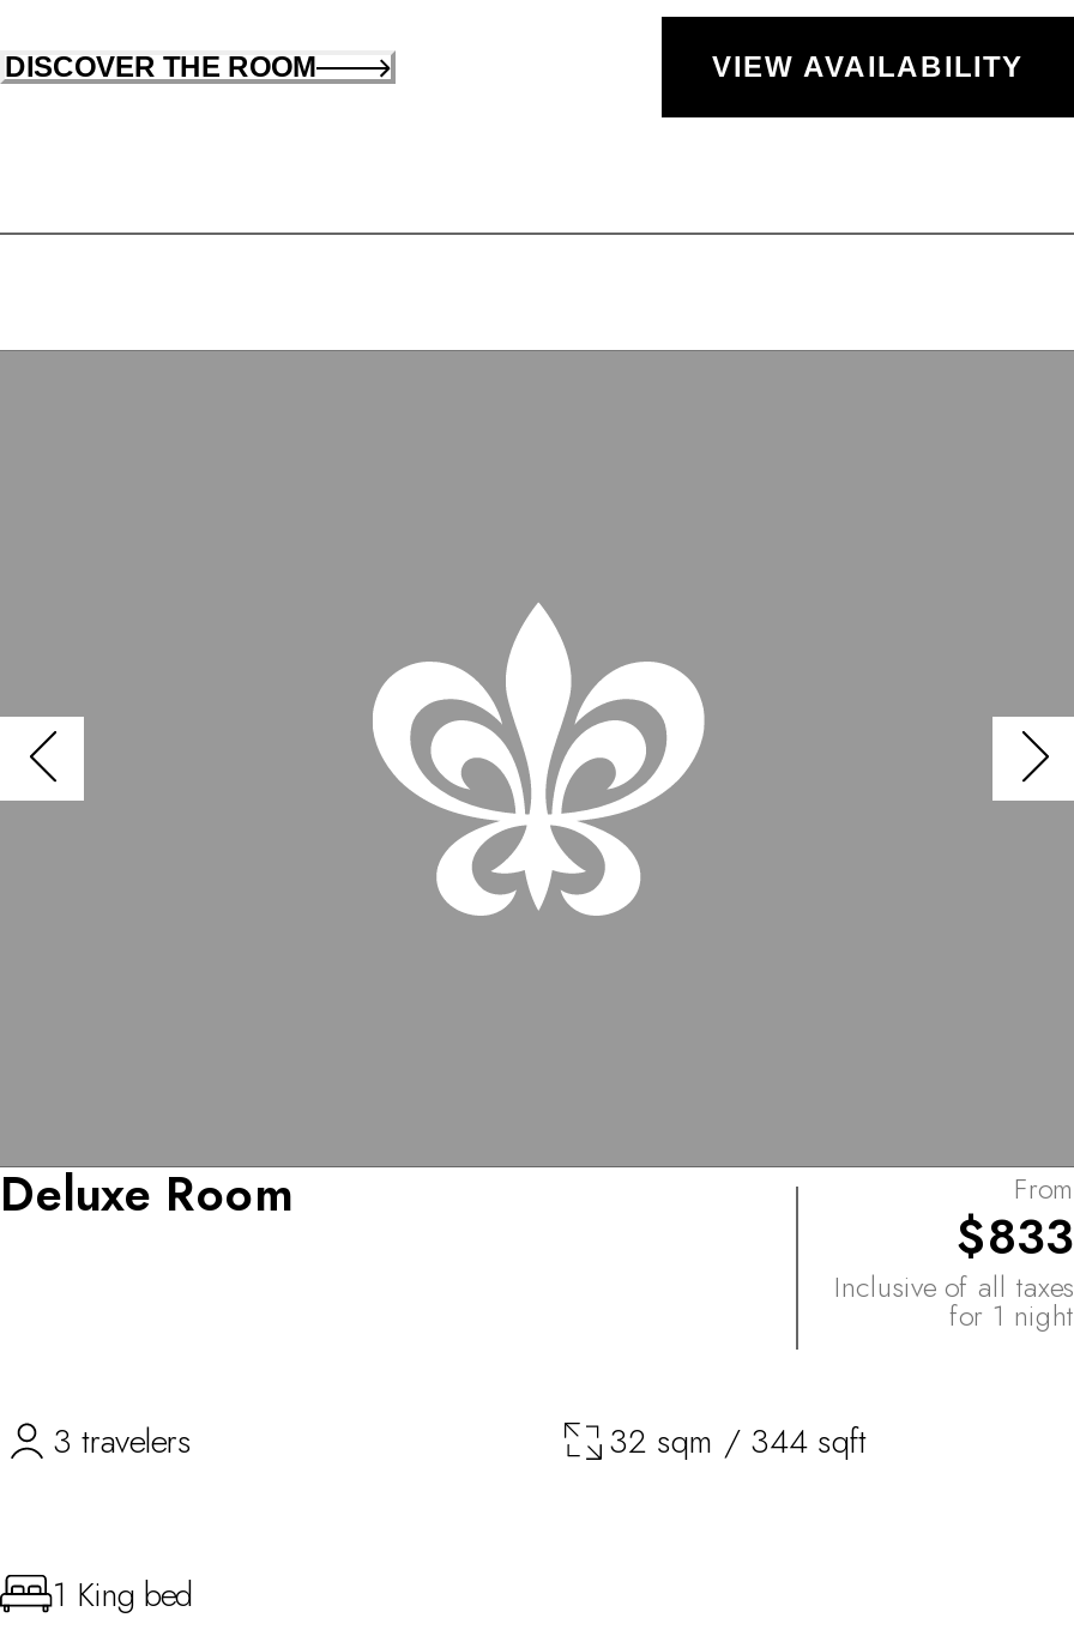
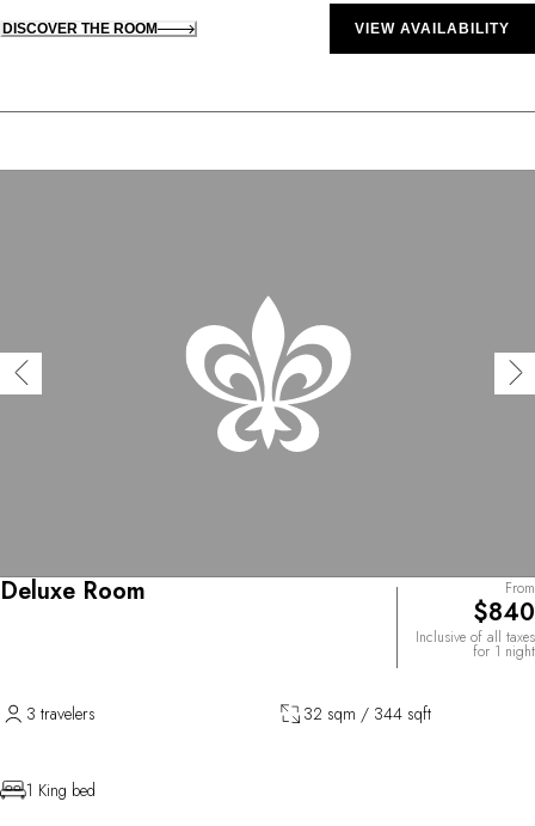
[957,1203,1074,1273] $833 -> [473,595,535,630] $840

